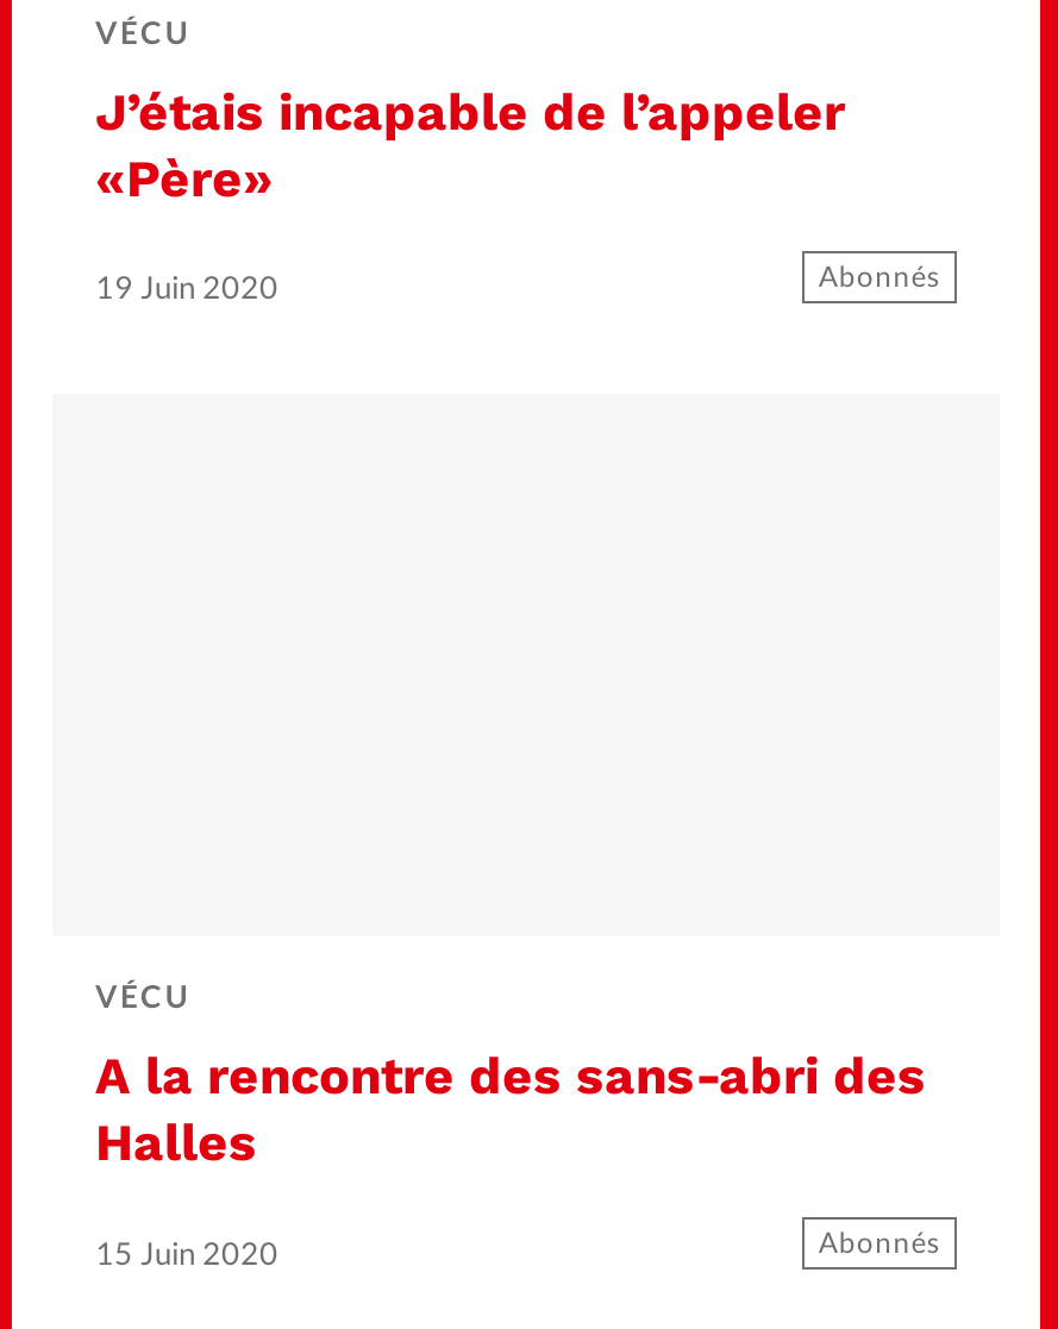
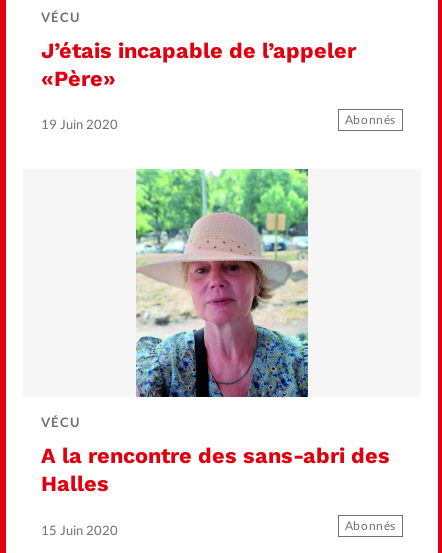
none -> [135,168,309,398] [image]

